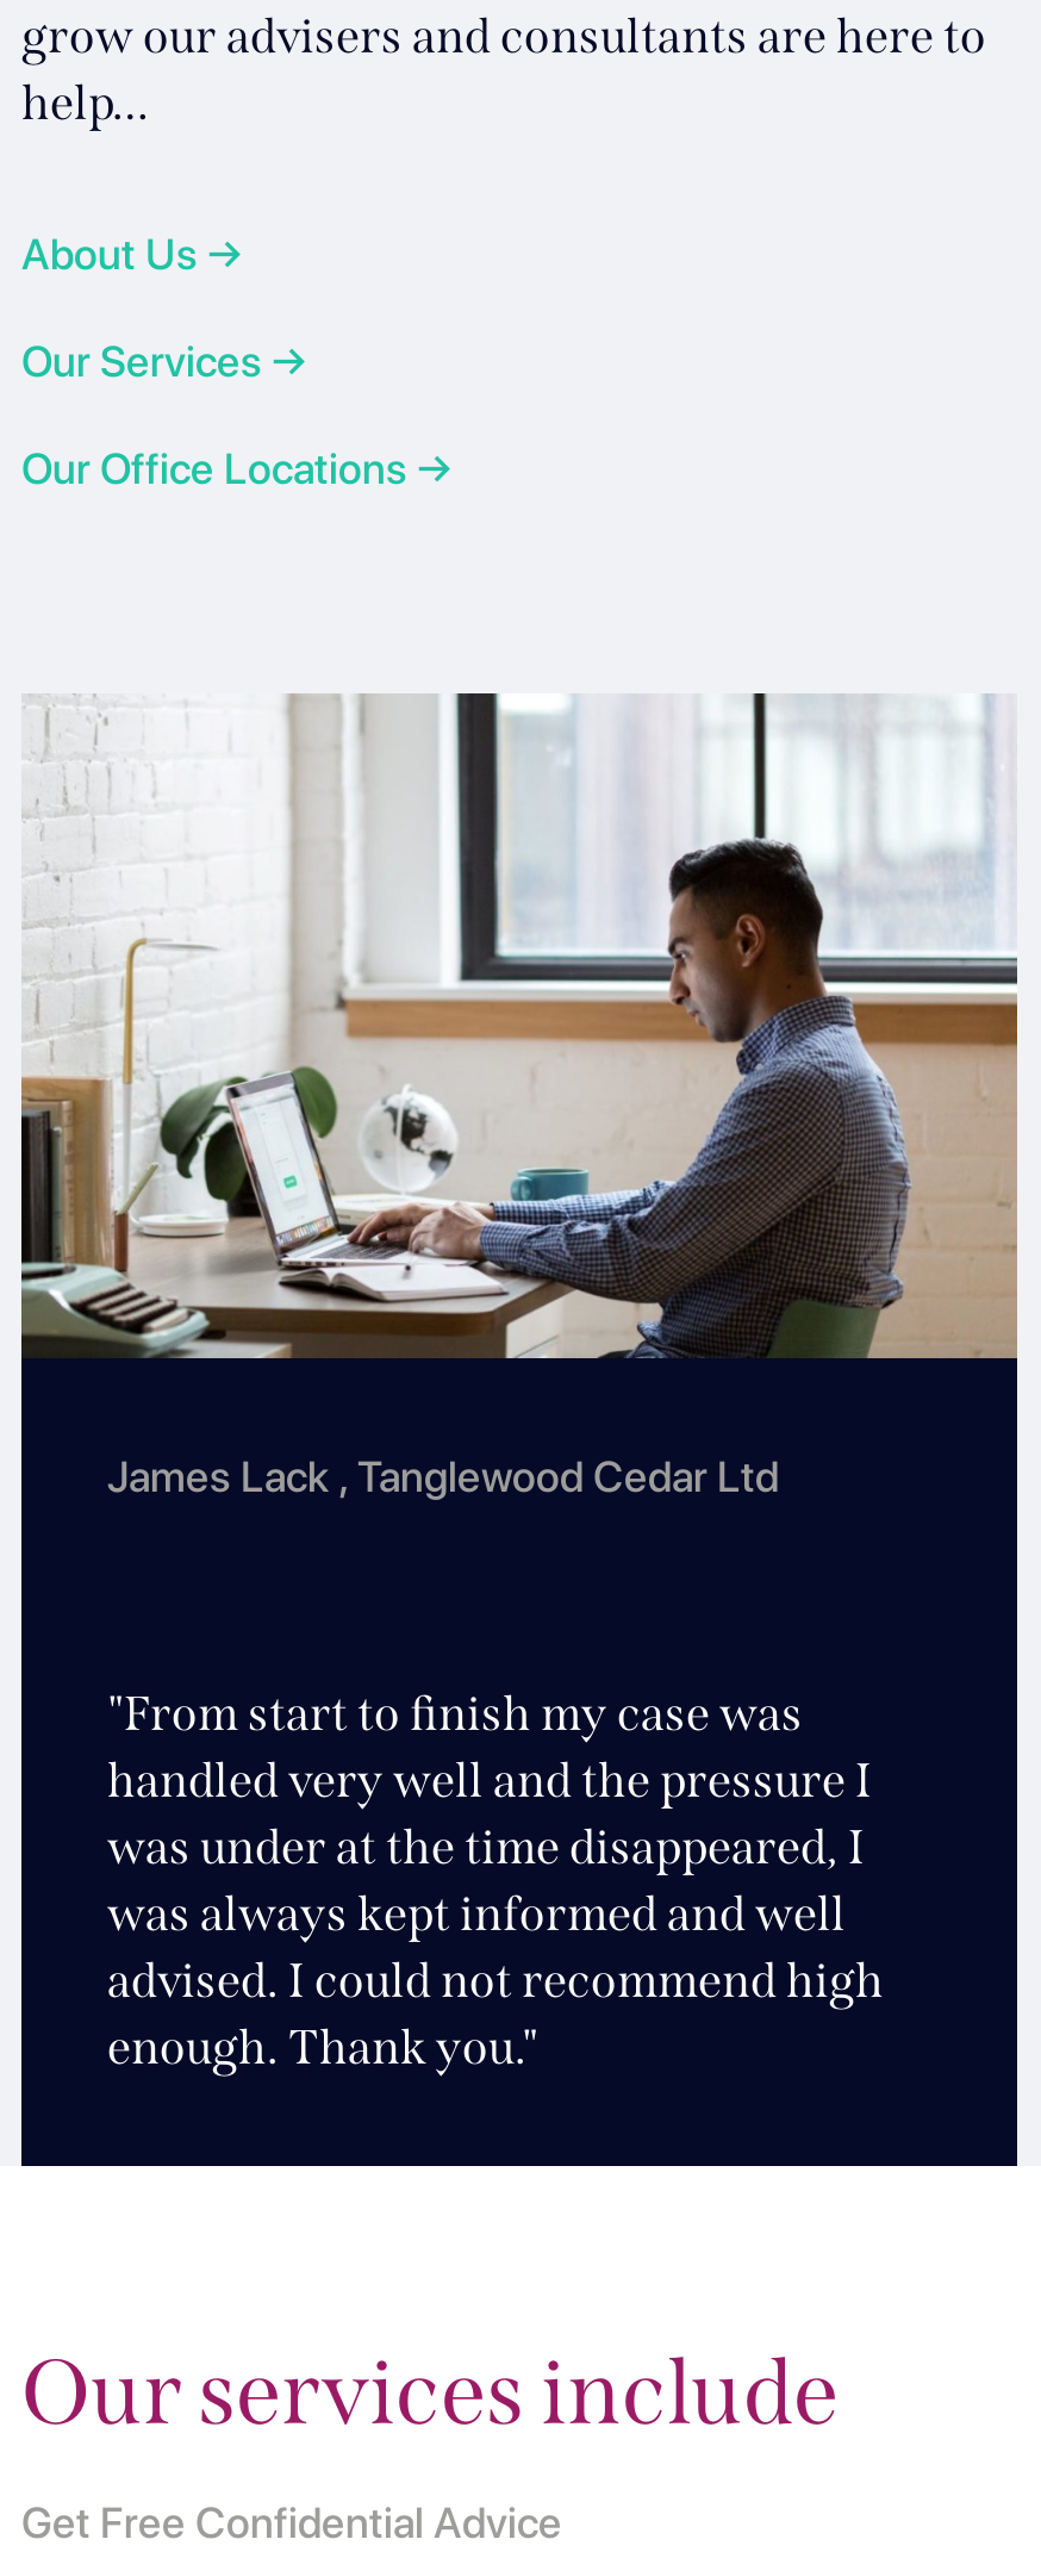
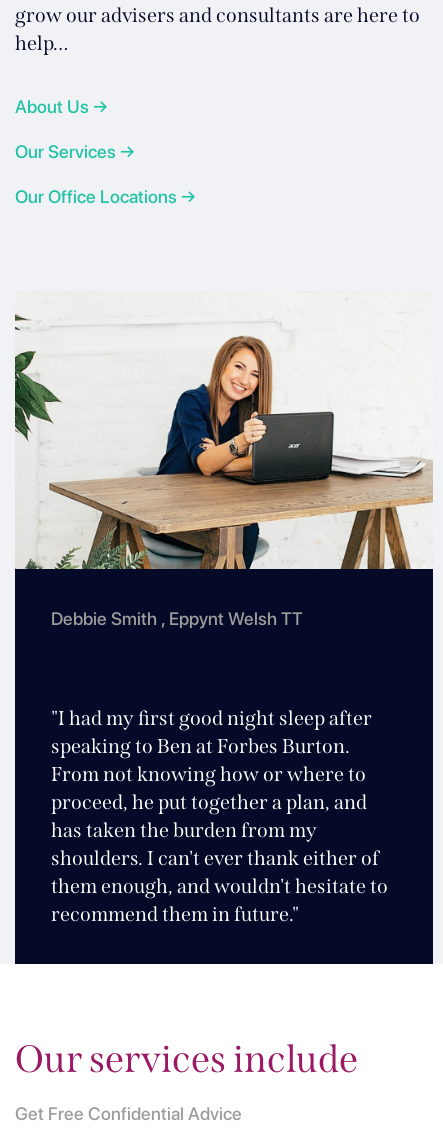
[19,691,1017,1500] [image] | James Lack , Tanglewood Cedar Ltd -> [14,314,432,629] [image] | Debbie Smith , Eppynt Welsh TT
[107,1684,884,2075] "From start to finish my case was | handled very well and the pressure I | was under at the time disappeared, I | was always kept informed and well | advised. I could not recommend high | enough. Thank you." -> [51,706,388,926] "I had my first good night sleep after | speaking to Ben at Forbes Burton. | From not knowing how or where to | proceed, he put together a plan, and | has taken the burden from my | shoulders. I can't ever thank either of | them enough, and wouldn't hesitate to | recommend them in future."

